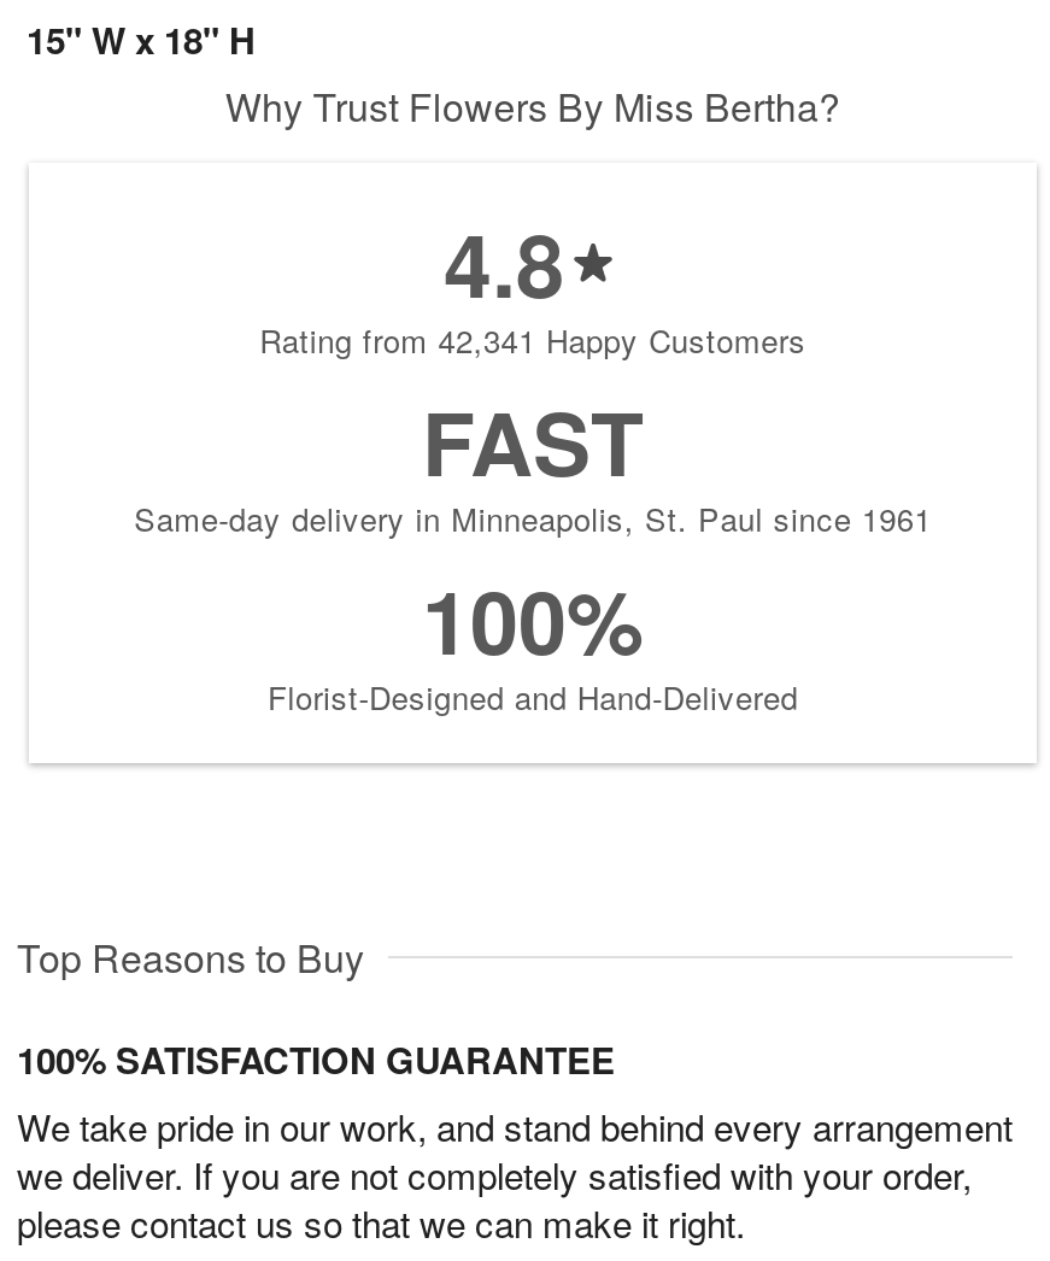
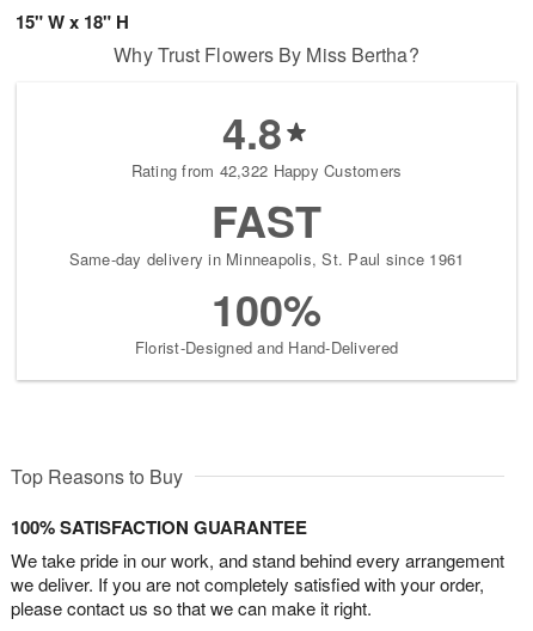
[259,318,806,364] Rating from 42,341 Happy Customers -> [131,159,402,182] Rating from 42,322 Happy Customers

